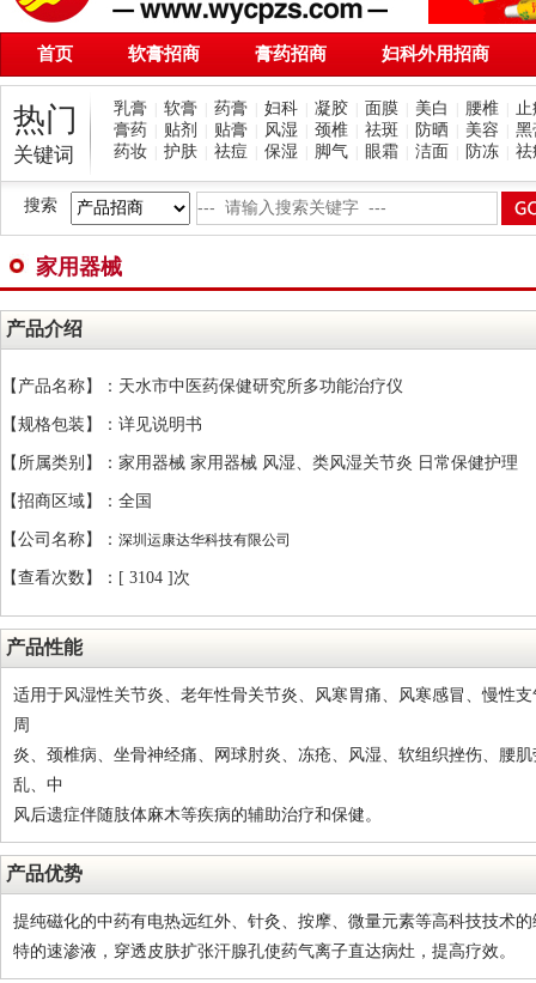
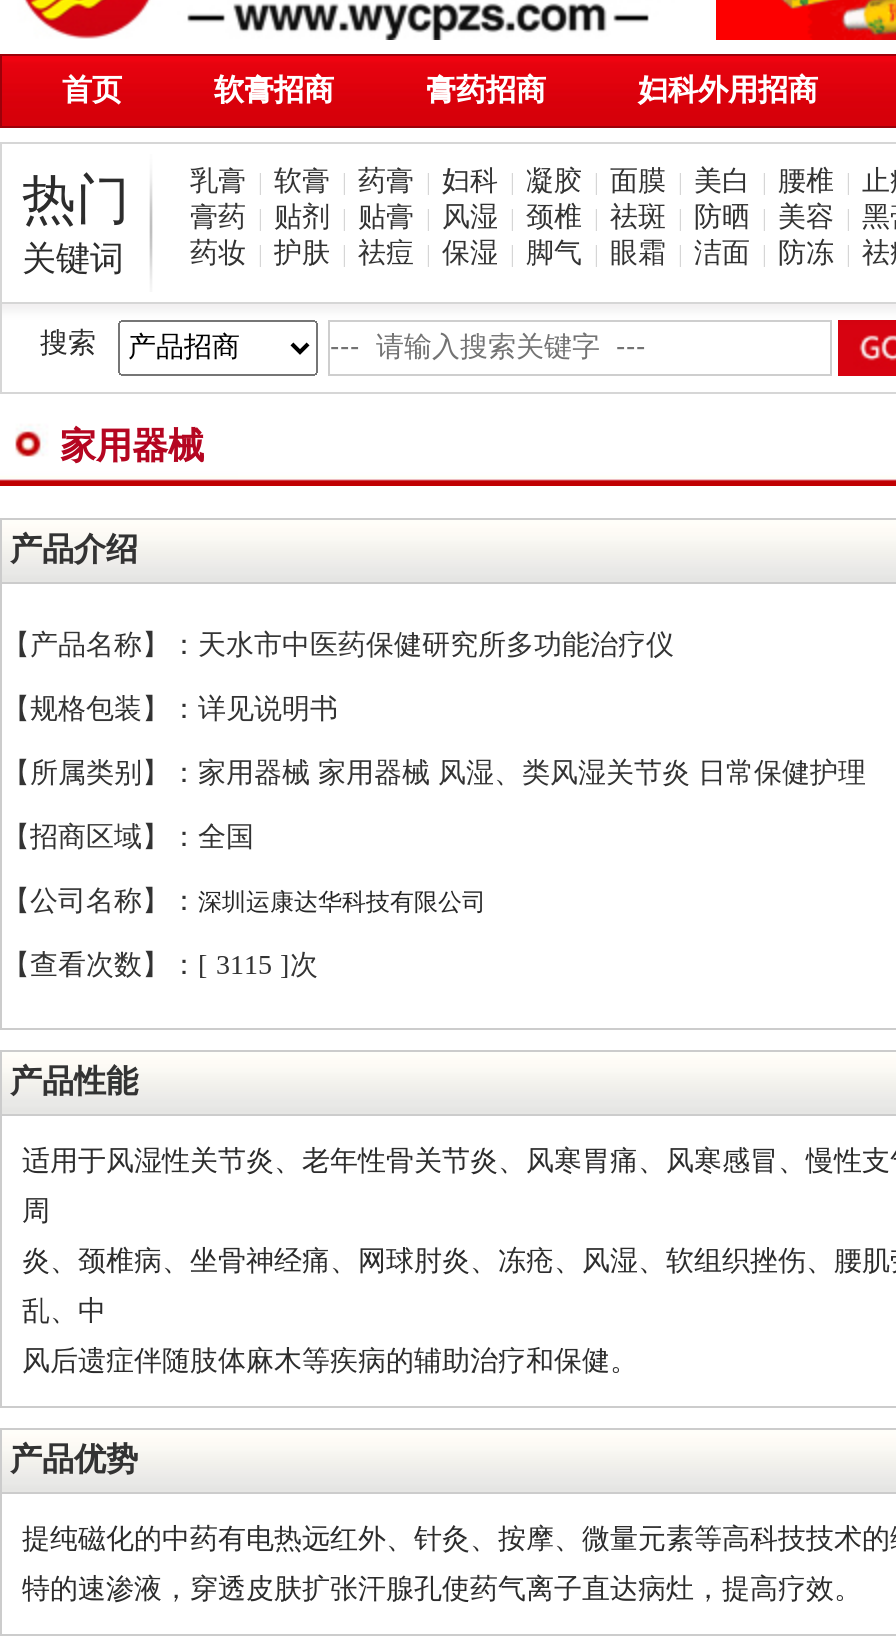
[1,569,190,587] 【查看次数】：[3104 ]次 -> [2,950,318,980] 【查看次数】：[3115 ]次

